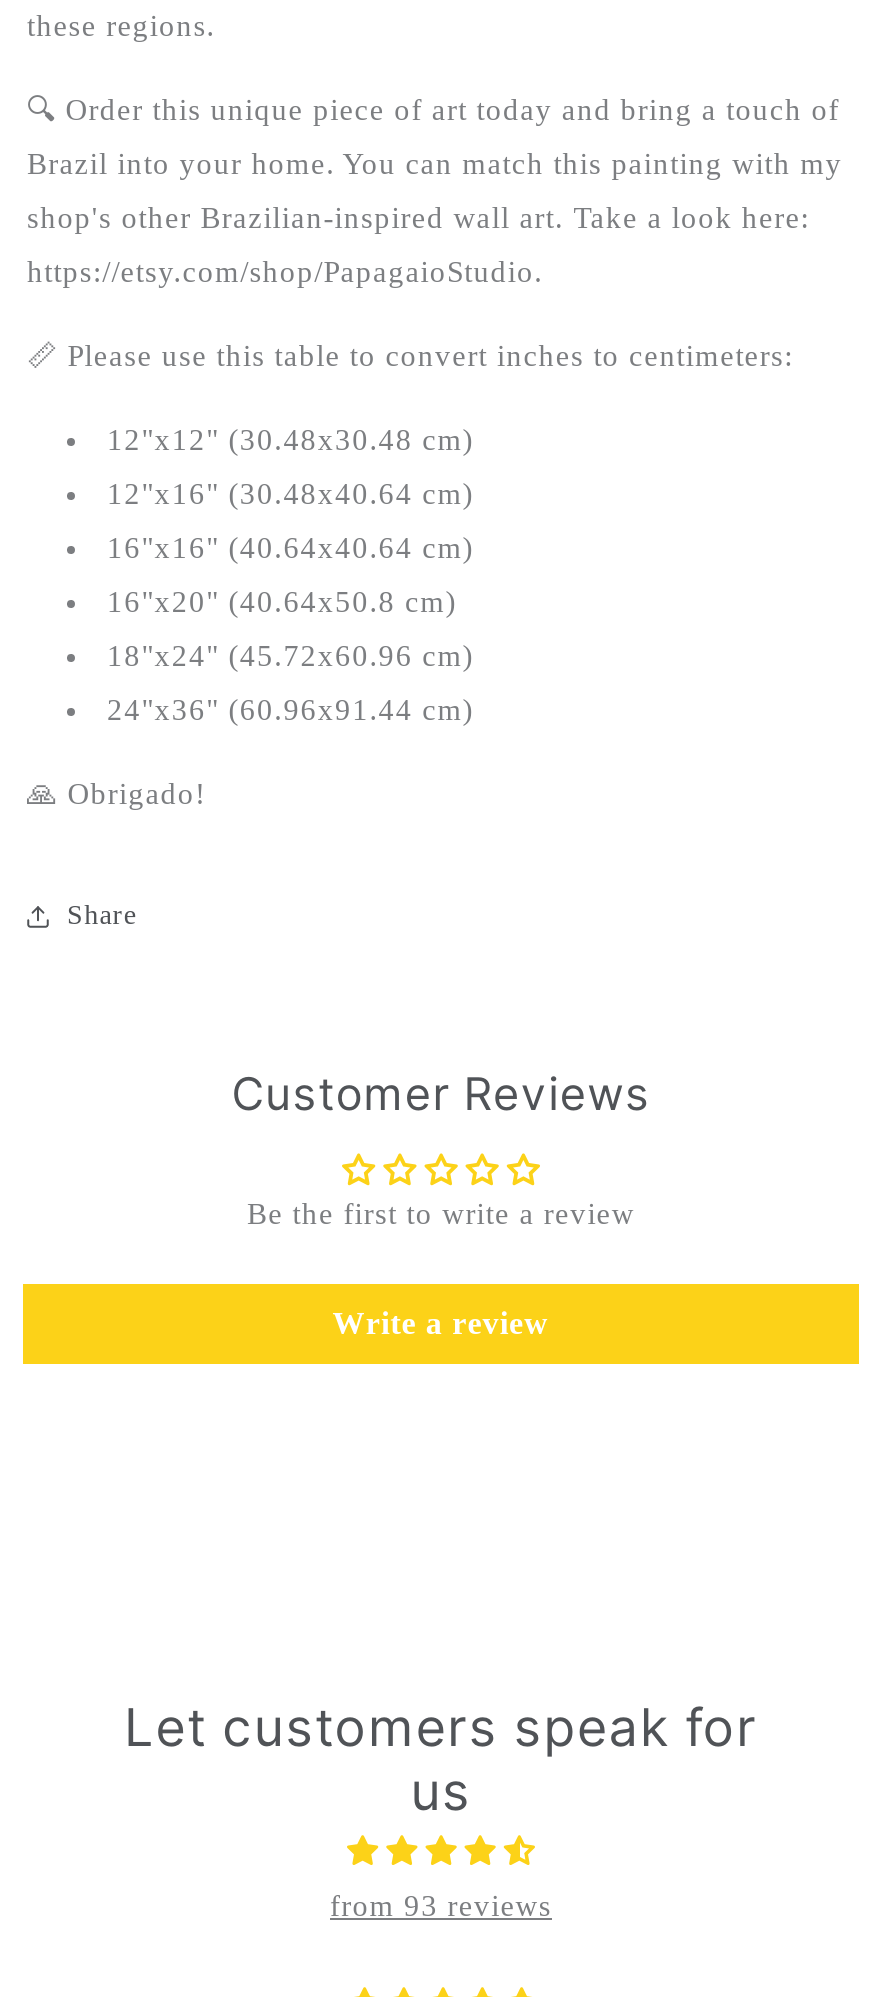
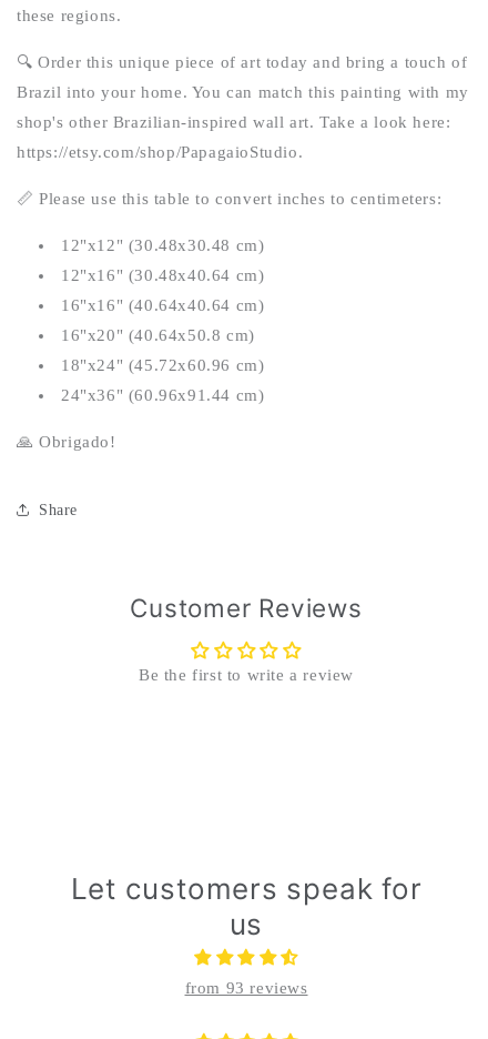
[333,1305,549,1339] Write a review -> none

